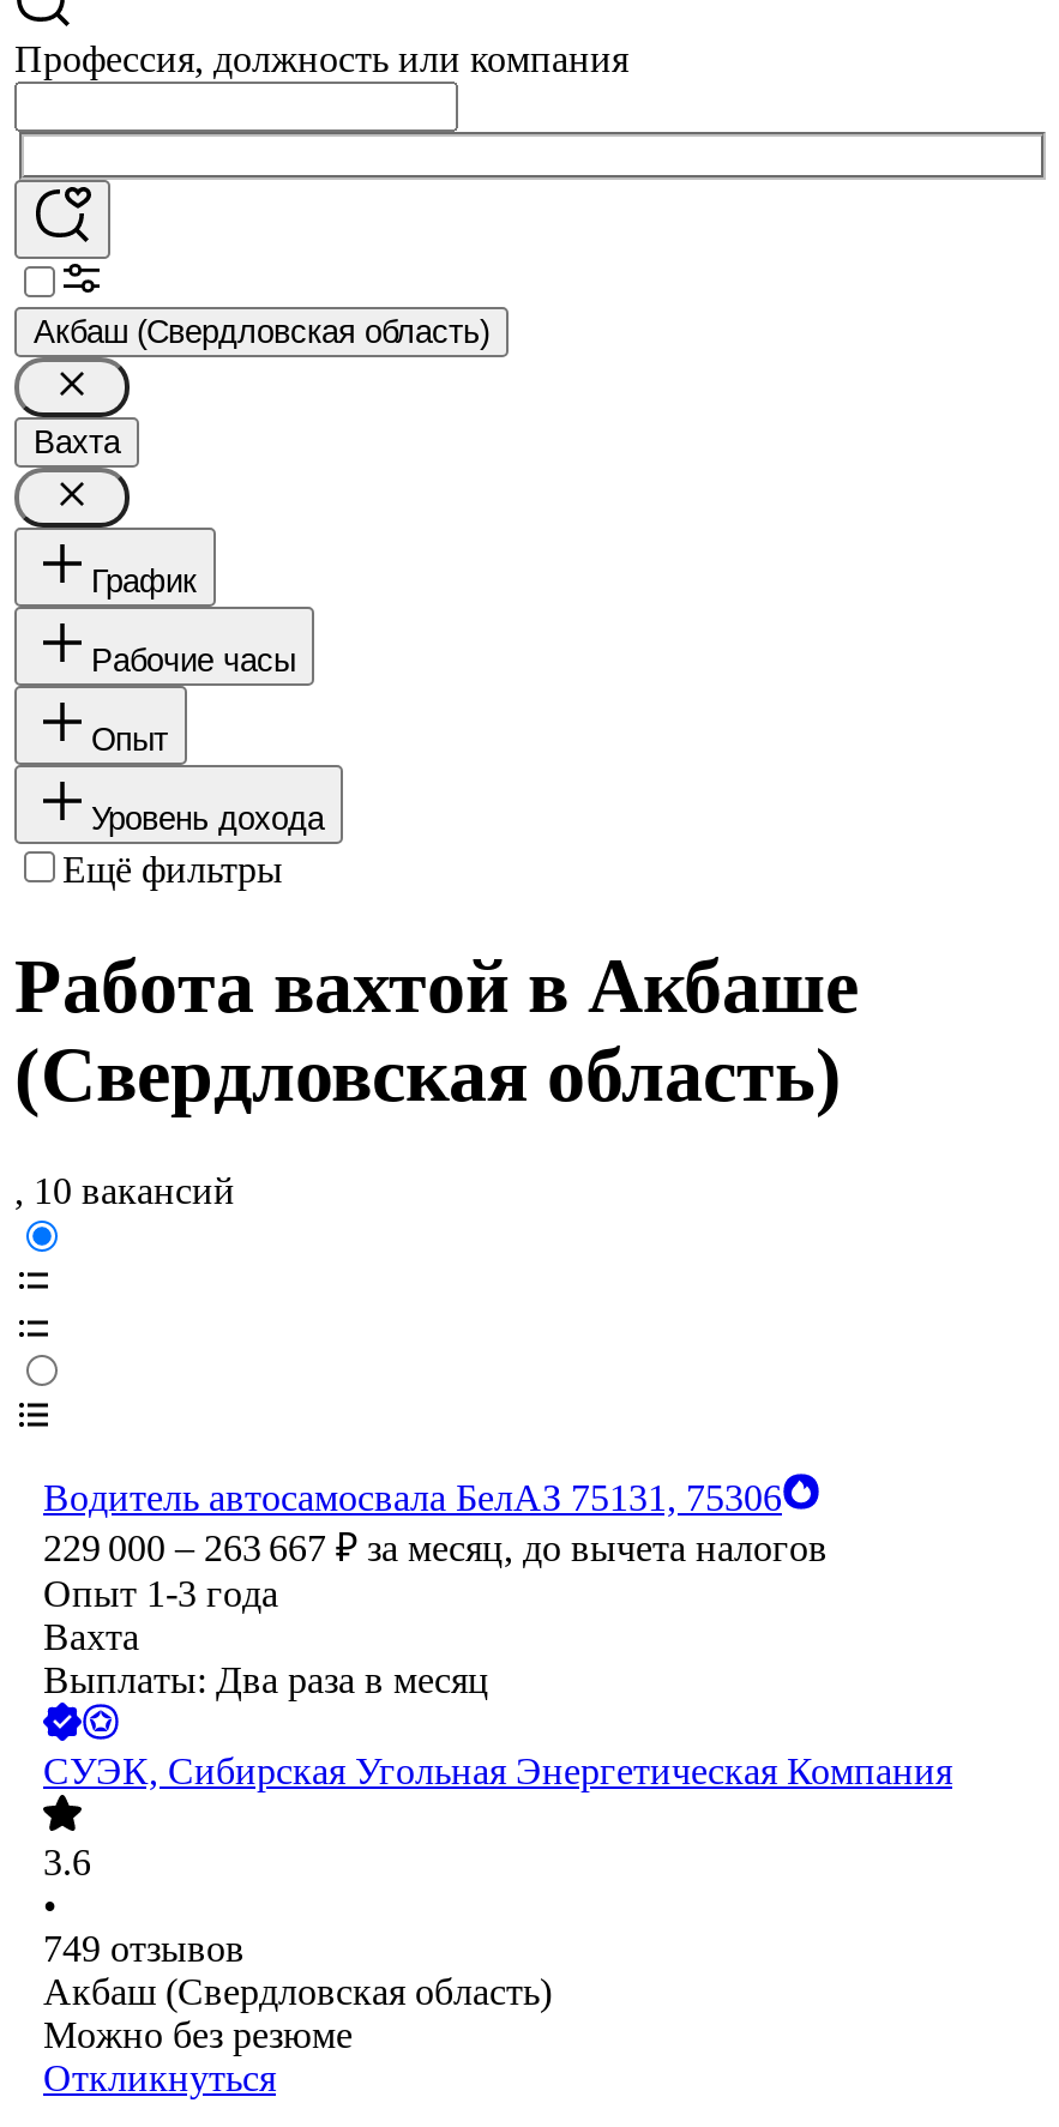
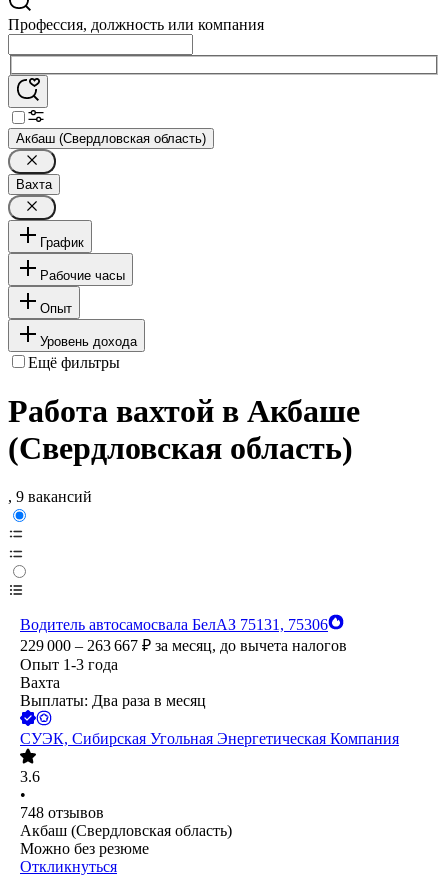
[14,1171,235,1212] , 10 вакансий -> [8,488,92,505] , 9 вакансий
[43,1929,245,1970] 749 отзывов -> [20,804,104,821] 748 отзывов

